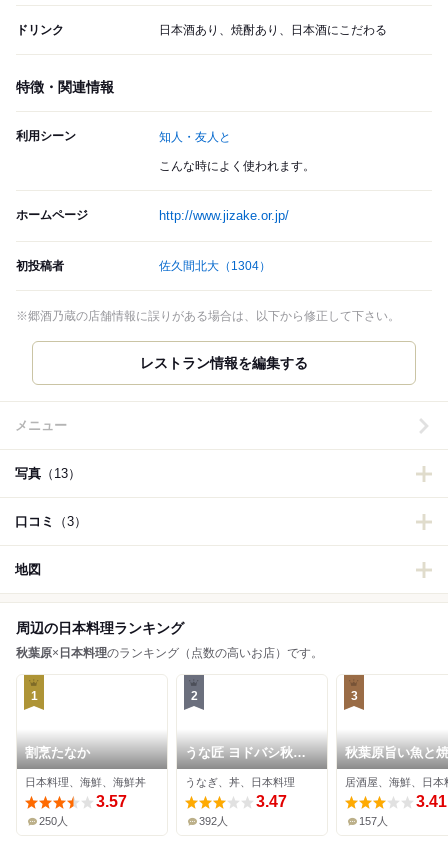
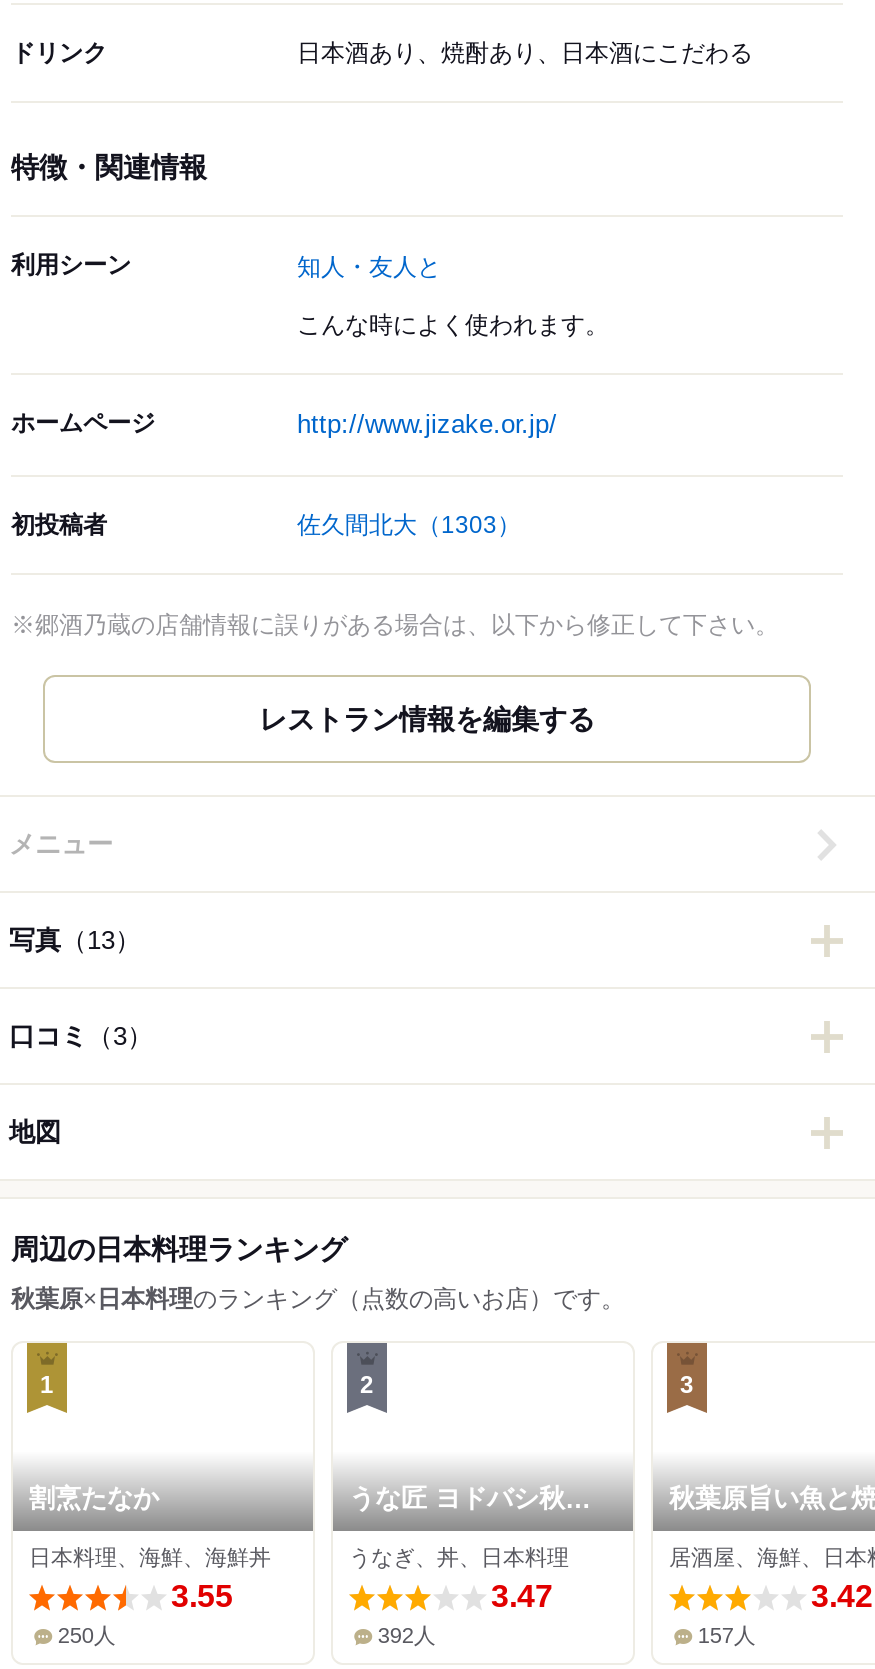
[159,259,271,273] 佐久間北大（1304） -> [297,512,521,540] 佐久間北大（1303）
[96,793,127,810] 3.57 -> [171,1580,233,1614] 3.55
[416,793,447,810] 3.41 -> [811,1580,873,1614] 3.42

